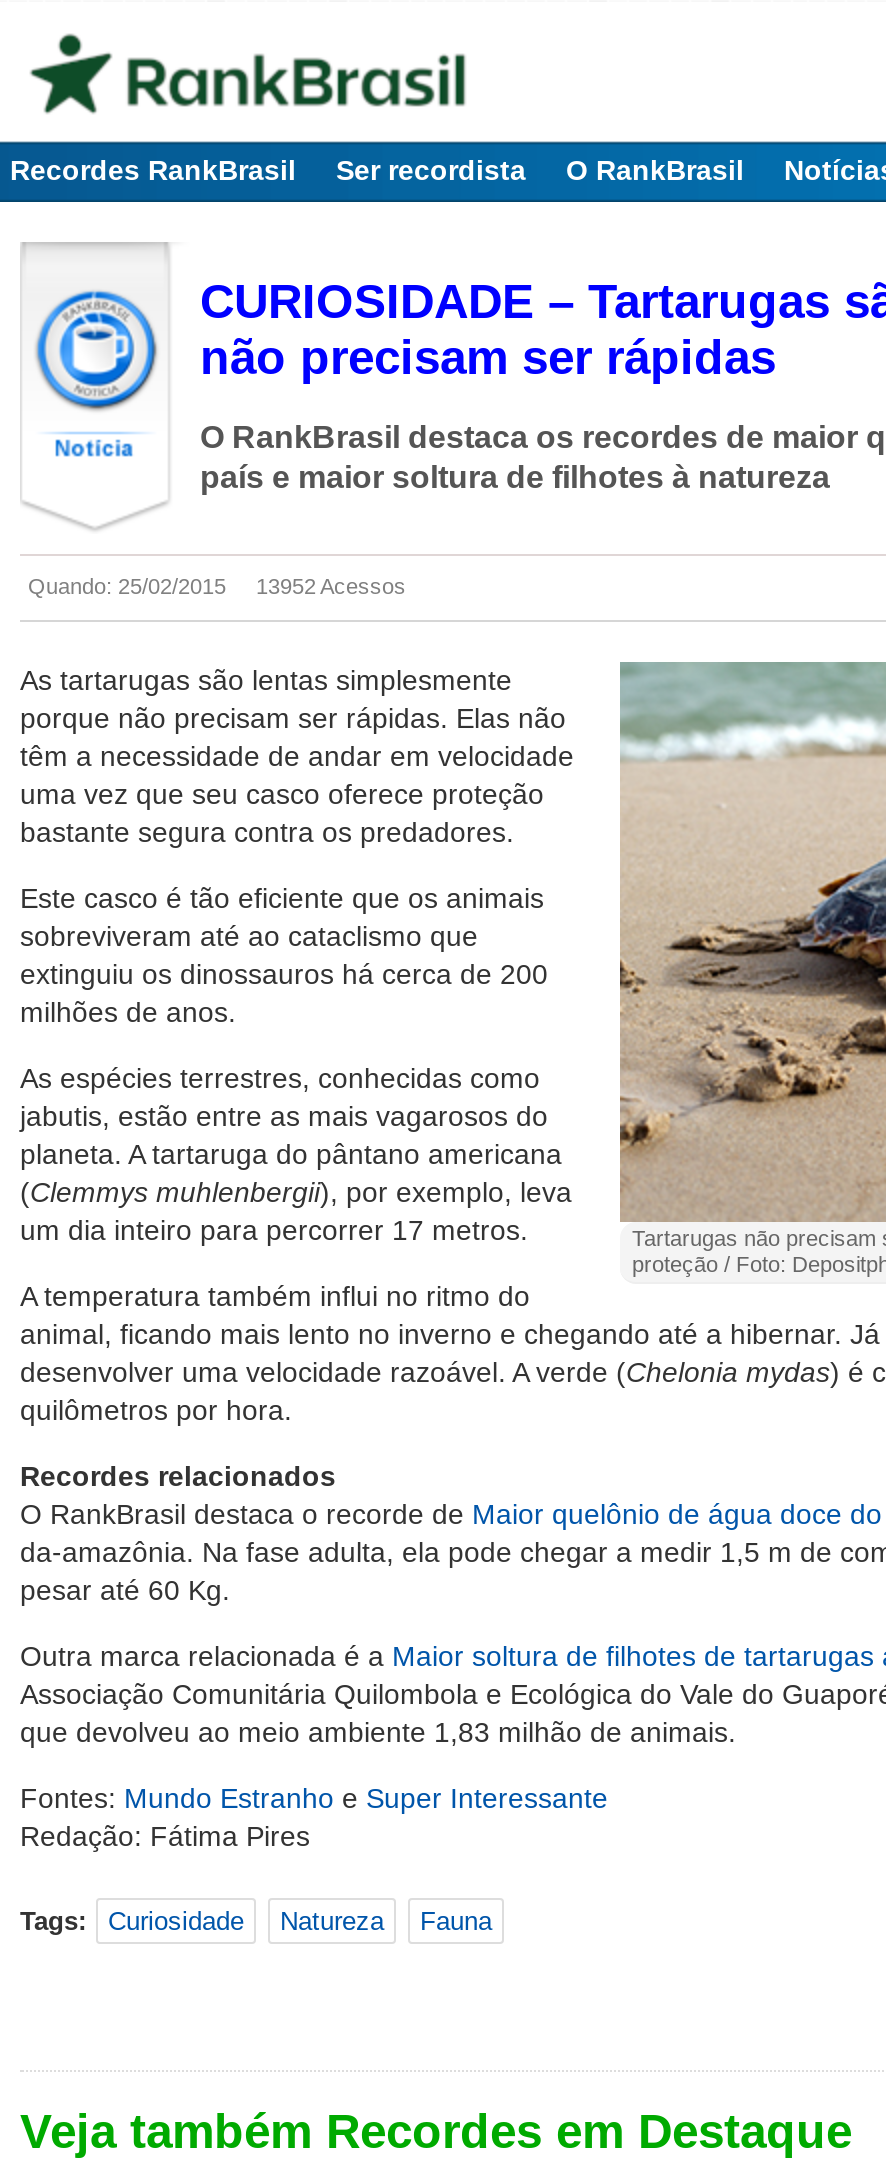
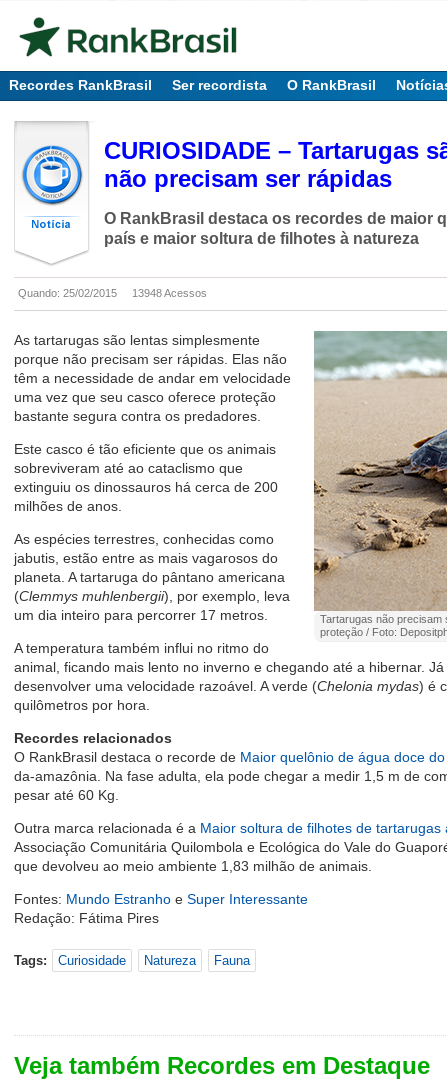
[28,574,406,598] Quando: 25/02/2015 13952 Acessos -> [18,287,207,299] Quando: 25/02/2015 13948 Acessos

